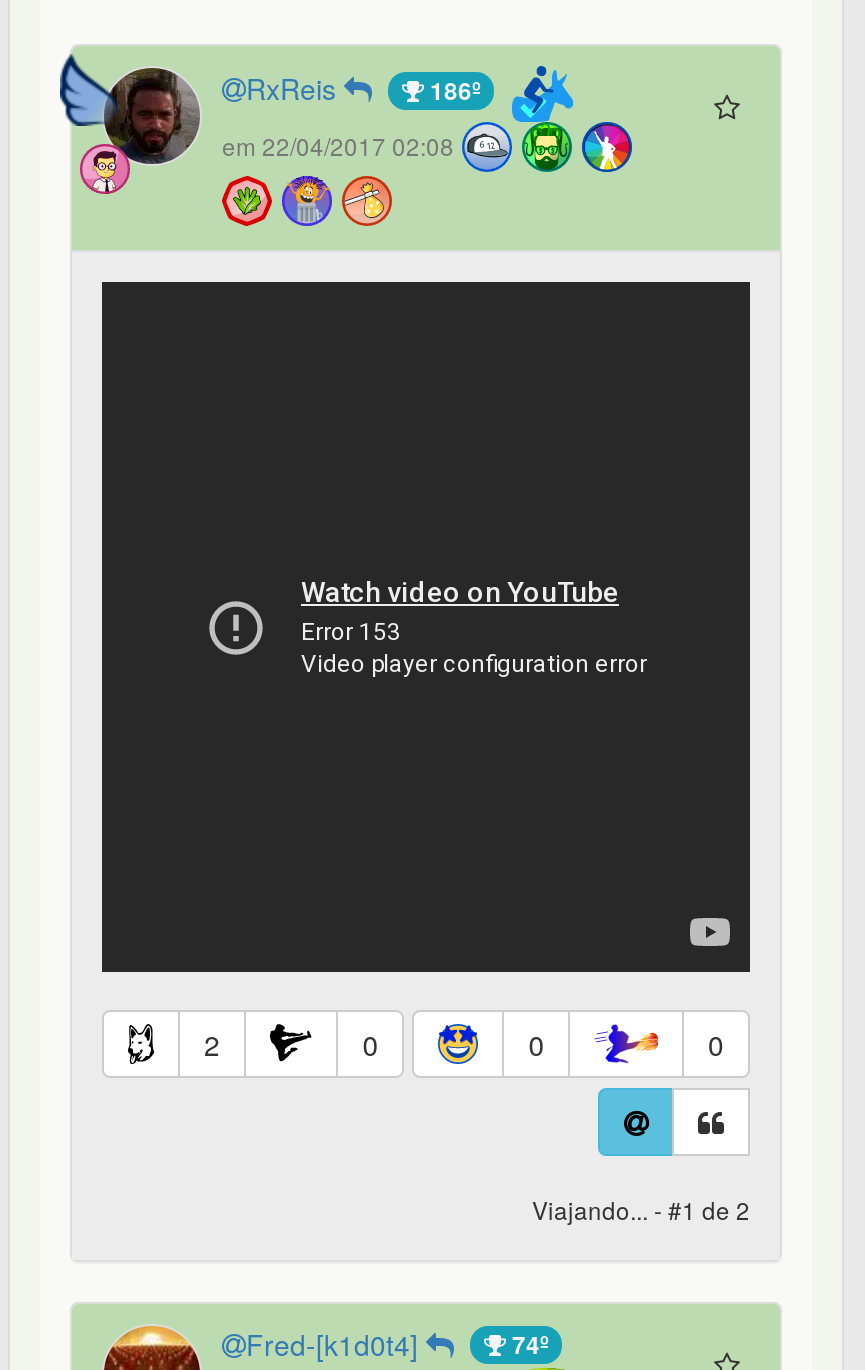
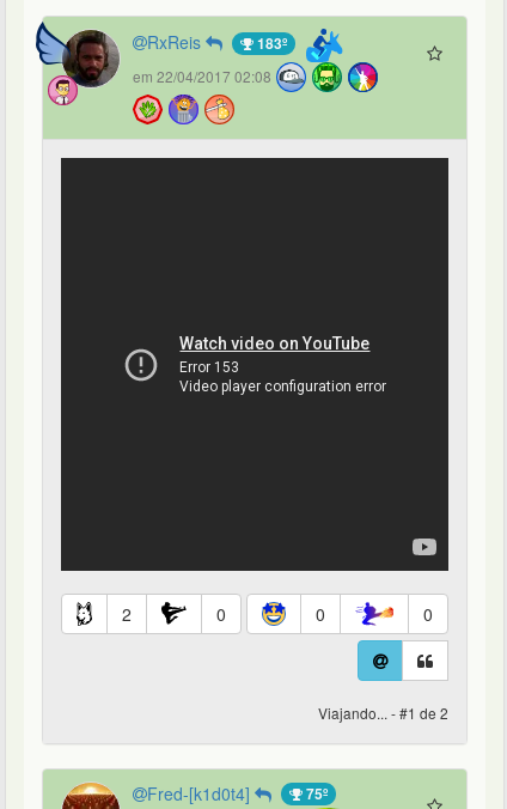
[424,72,480,108] 186º -> [253,32,287,54] 183º
[506,1327,548,1363] 74º -> [303,783,328,805] 75º

